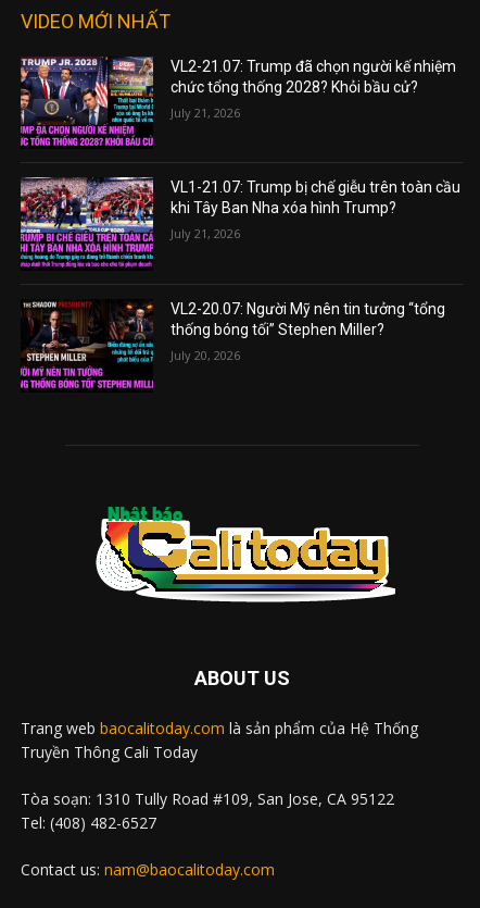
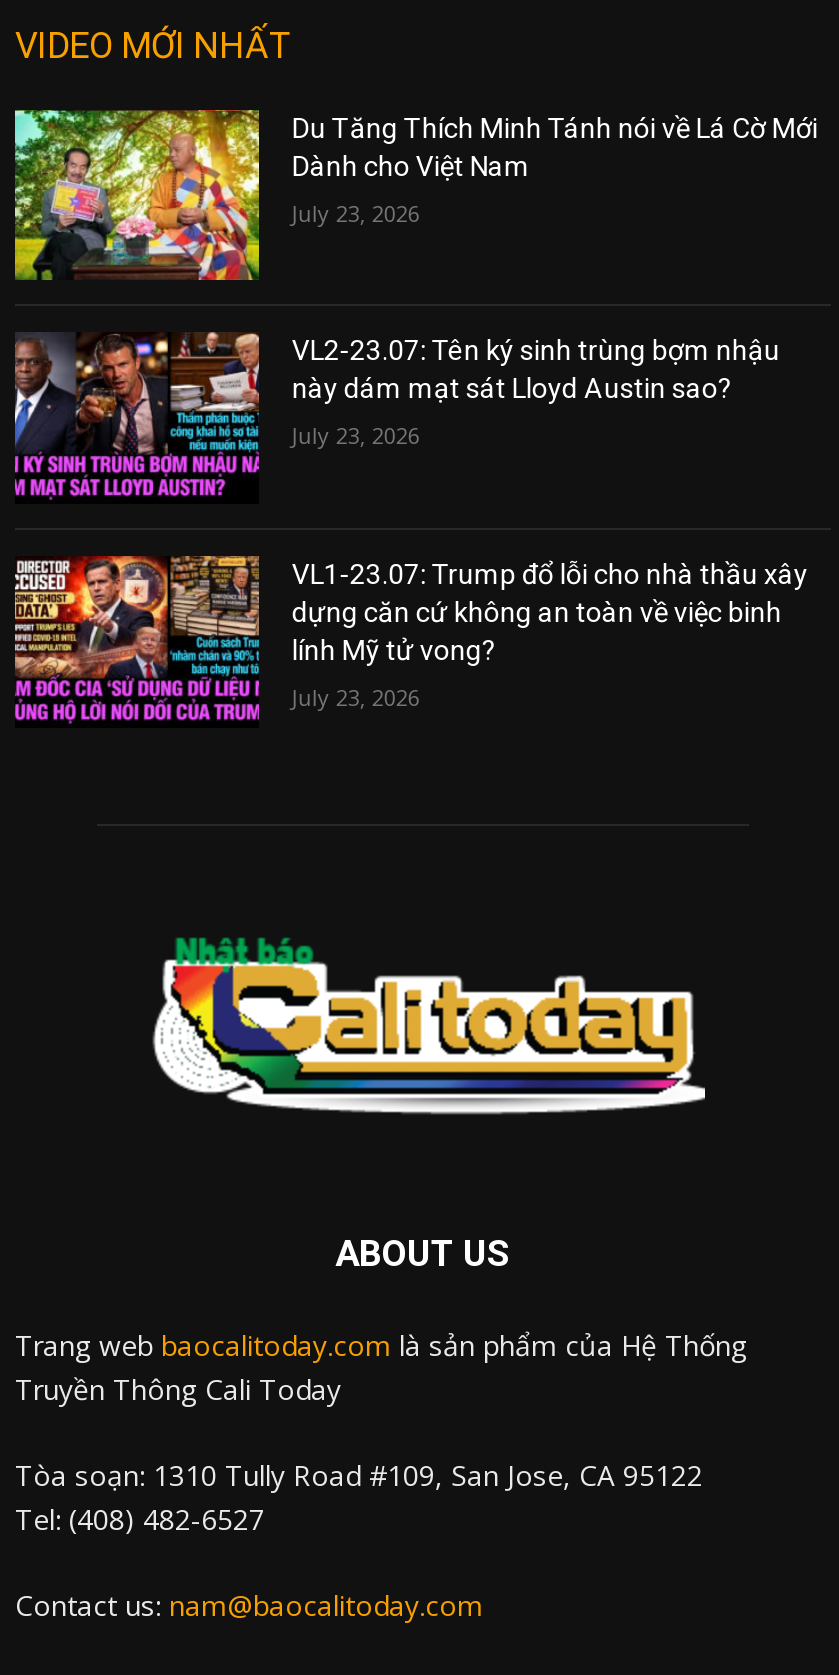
[20,57,457,149] [image] | VL2-21.07: Trump đã chọn người kế nhiệm | chức tổng thống 2028? Khỏi bầu cử? -> [13,108,818,282] [image] | Du Tăng Thích Minh Tánh nói về Lá Cờ Mới | Dành cho Việt Nam
[171,104,240,120] July 21, 2026 -> [292,197,420,227] July 23, 2026
[20,176,461,268] [image] | VL1-21.07: Trump bị chế giễu trên toàn cầu | khi Tây Ban Nha xóa hình Trump? -> [13,330,780,496] [image] | VL2-23.07: Tên ký sinh trùng bợm nhậu | này dám mạt sát Lloyd Austin sao?
[171,226,240,242] July 21, 2026 -> [292,421,420,451] July 23, 2026
[21,299,446,387] [image] | VL2-20.07: Người Mỹ nên tin tưởng “tổng | thống bóng tối” Stephen Miller? -> [13,554,808,720] [image] | VL1-23.07: Trump đổ lỗi cho nhà thầu xây | dựng căn cứ không an toàn về việc binh | lính Mỹ tử vong?
[171,347,240,363] July 20, 2026 -> [292,682,420,712] July 23, 2026

